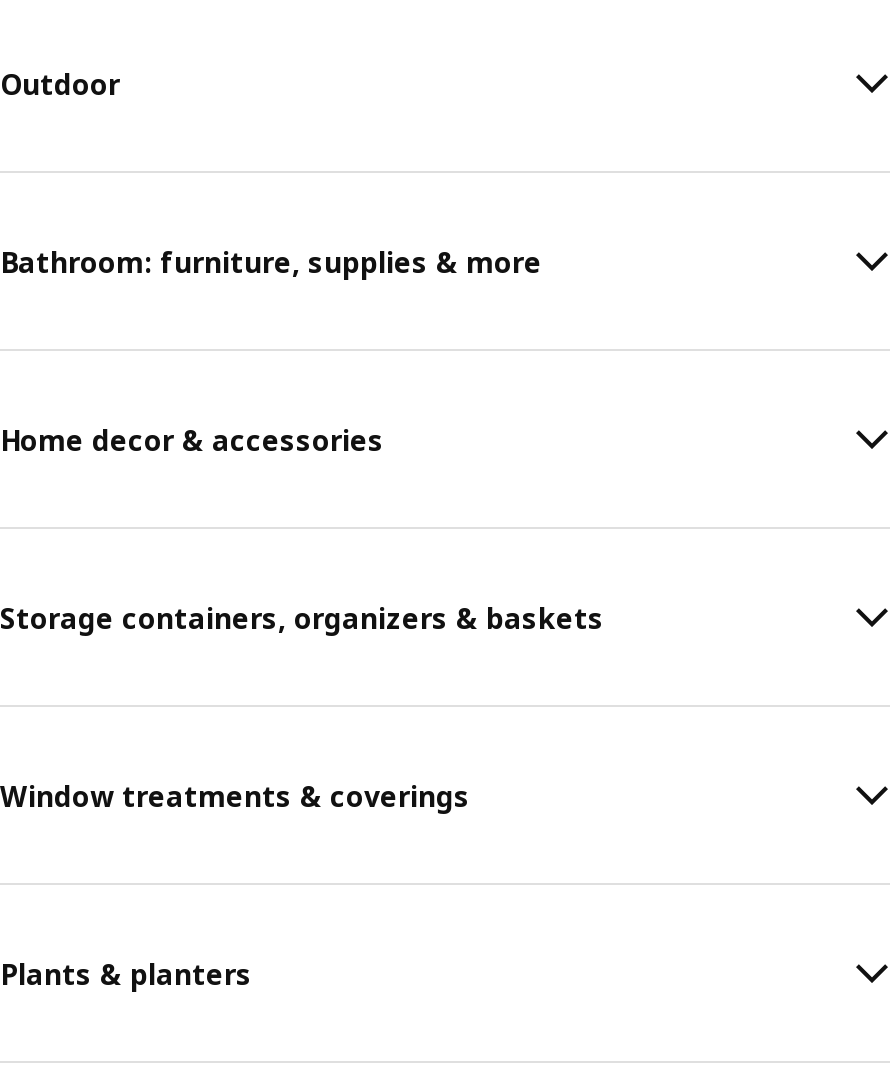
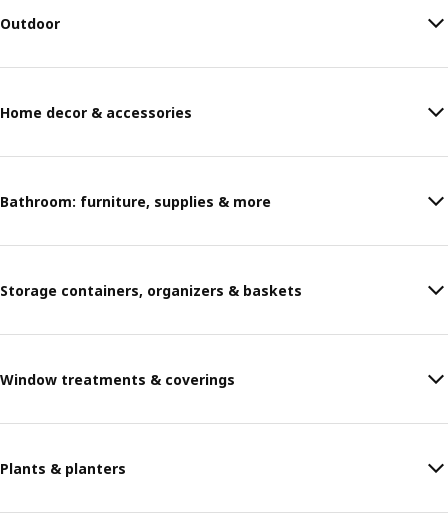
moved [0,242,542,280] -> [0,191,271,210]: Bathroom: furniture, supplies & more
moved [0,420,384,458] -> [0,102,192,121]: Home decor & accessories

